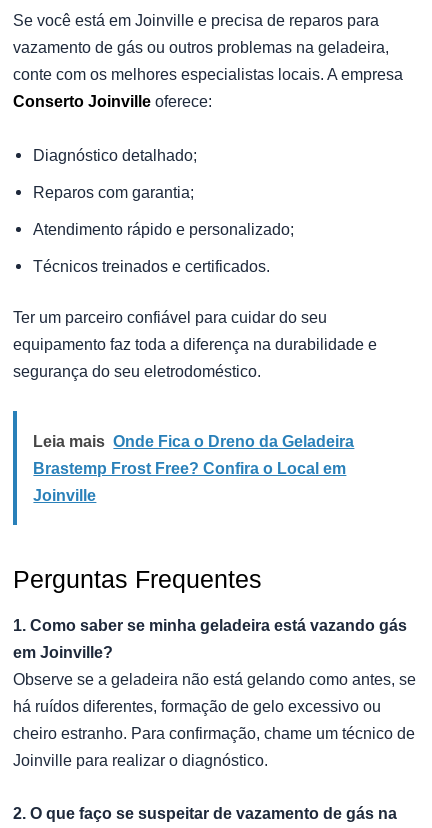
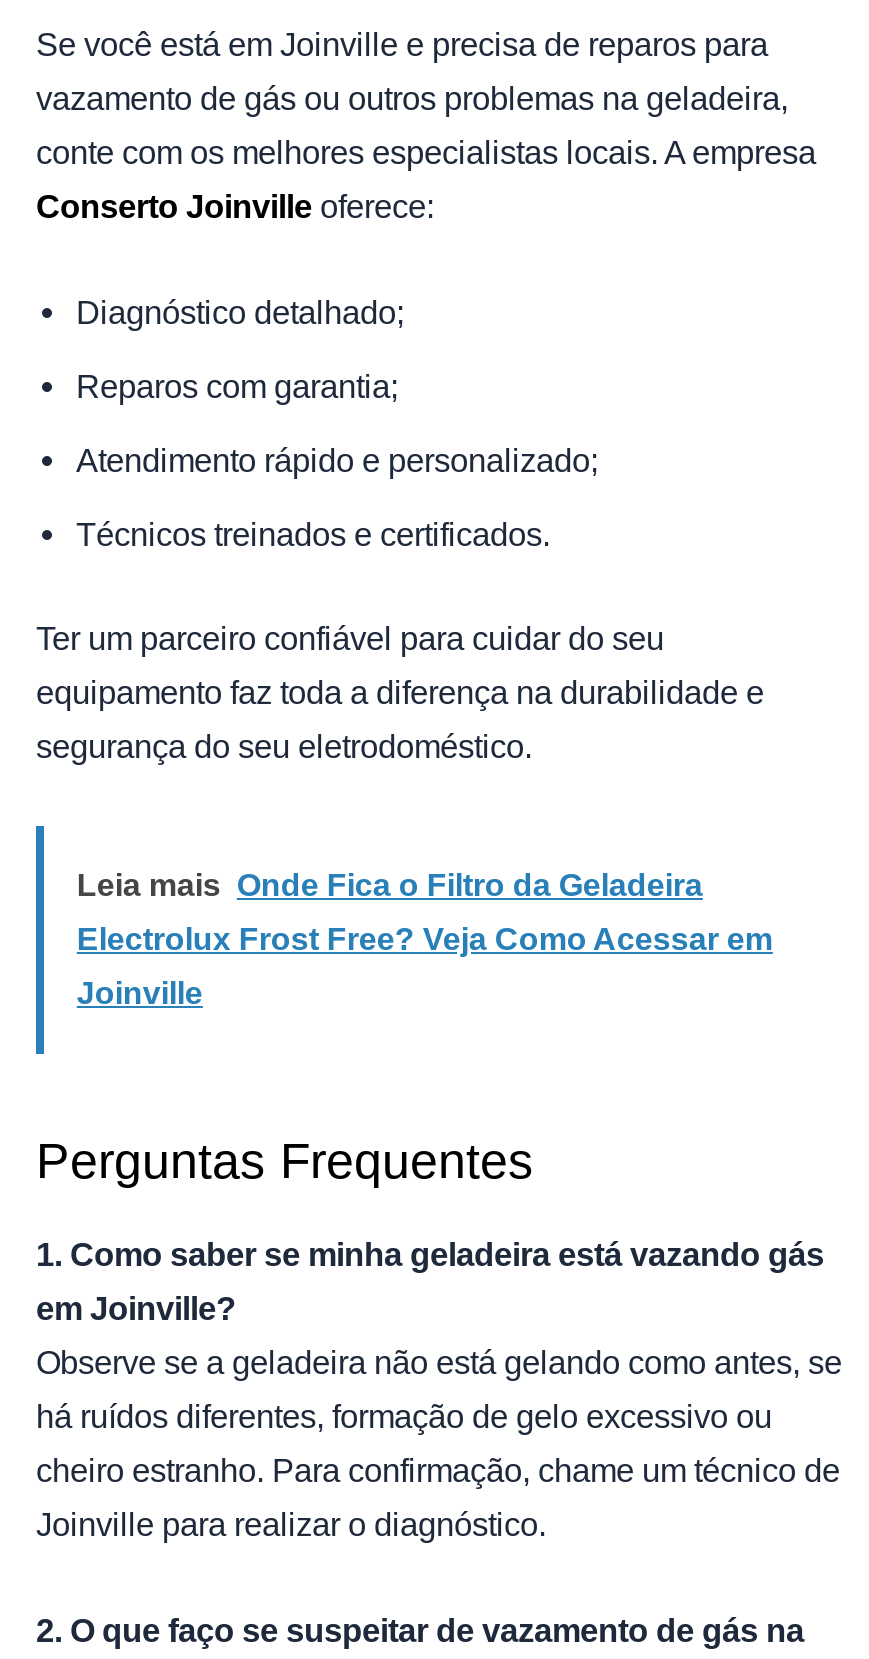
[33,433,354,450] Leia mais Onde Fica o Dreno da Geladeira -> [77,869,703,903] Leia mais Onde Fica o Filtro da Geladeira
[33,460,346,477] Brastemp Frost Free? Confira o Local em -> [77,923,773,957] Electrolux Frost Free? Veja Como Acessar em

